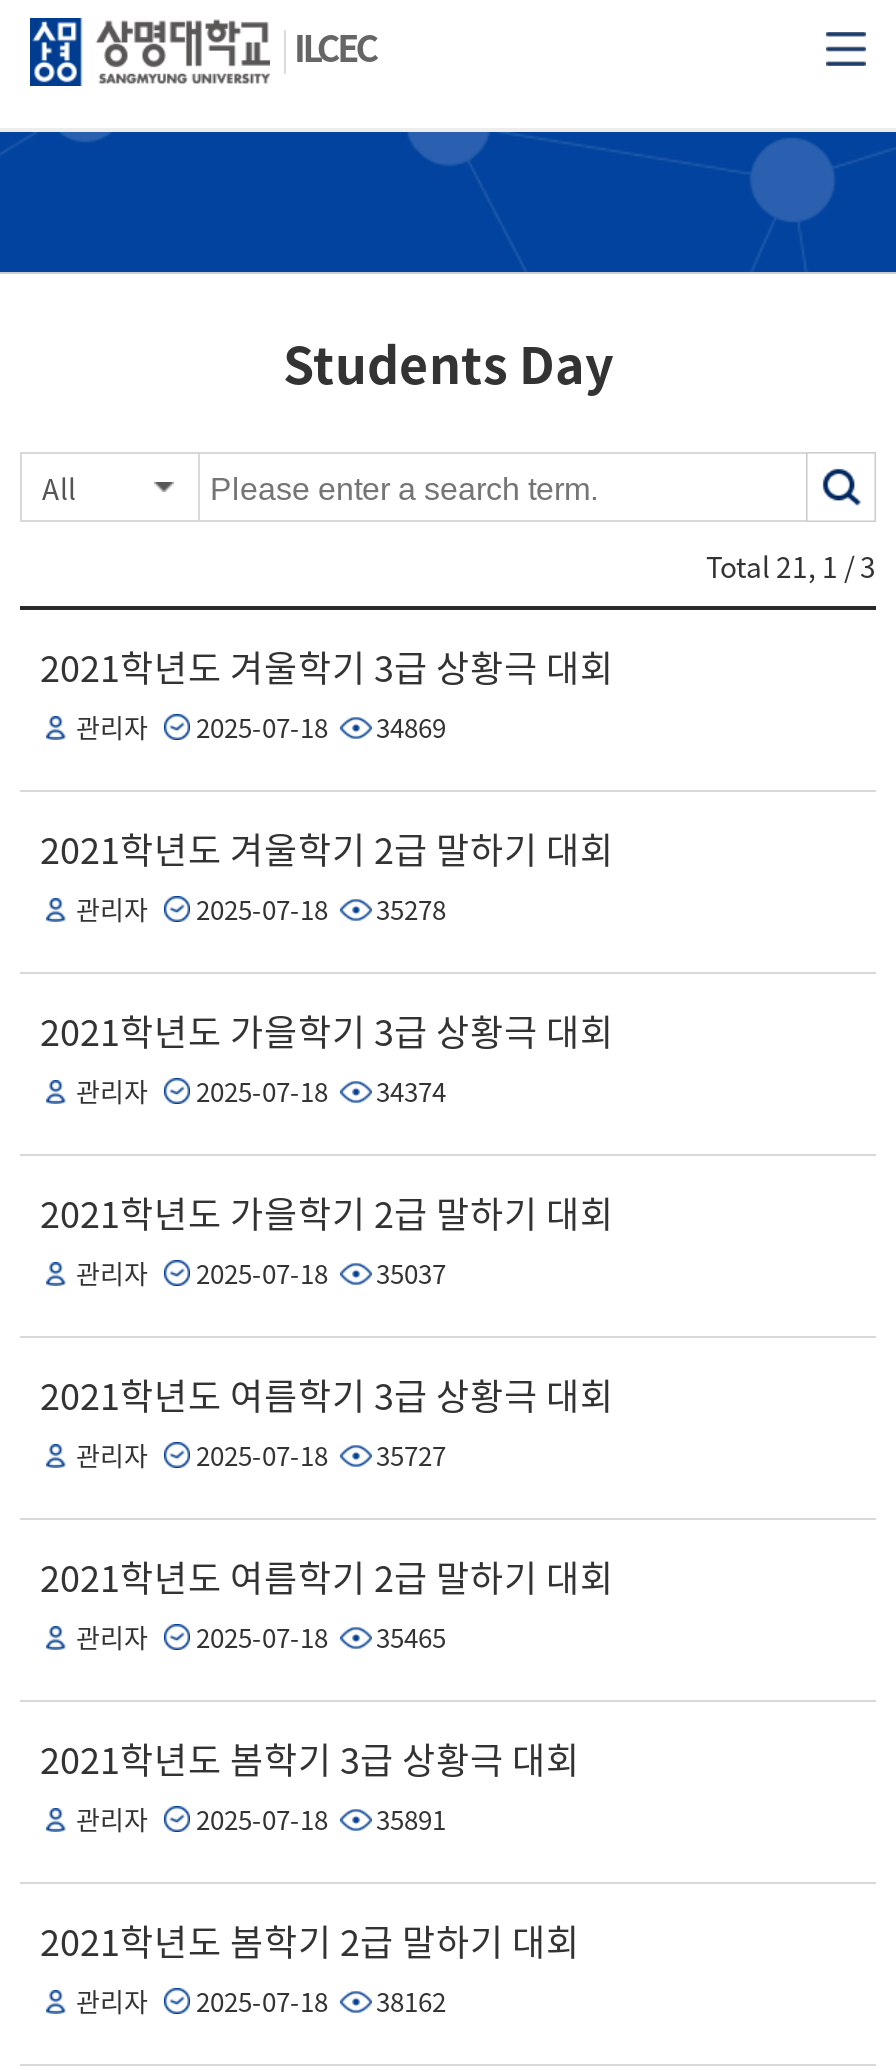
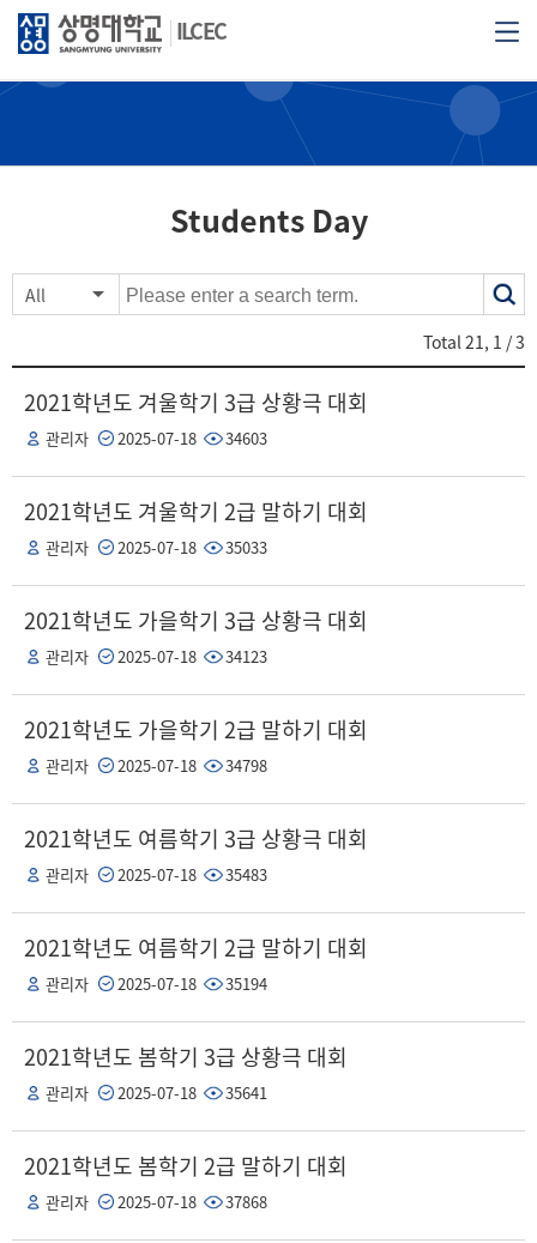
[76,709,446,747] 관리자 2025-07-18 34869 -> [46,427,267,450] 관리자 2025-07-18 34603
[76,891,446,929] 관리자 2025-07-18 35278 -> [46,536,267,559] 관리자 2025-07-18 35033
[76,1073,446,1111] 관리자 2025-07-18 34374 -> [46,645,267,668] 관리자 2025-07-18 34123
[76,1255,446,1293] 관리자 2025-07-18 35037 -> [46,754,267,777] 관리자 2025-07-18 34798
[76,1437,446,1475] 관리자 2025-07-18 35727 -> [46,863,267,886] 관리자 2025-07-18 35483
[76,1619,446,1657] 관리자 2025-07-18 35465 -> [46,972,267,995] 관리자 2025-07-18 35194
[76,1801,446,1839] 관리자 2025-07-18 35891 -> [46,1082,267,1104] 관리자 2025-07-18 35641
[76,1983,446,2021] 관리자 2025-07-18 38162 -> [46,1191,267,1213] 관리자 2025-07-18 37868

